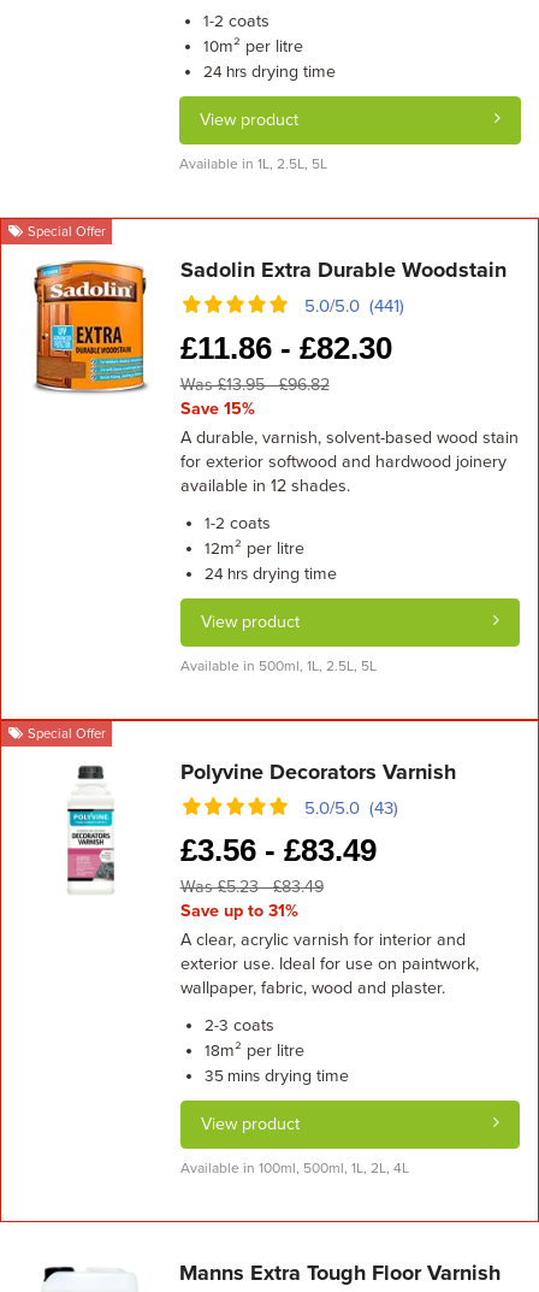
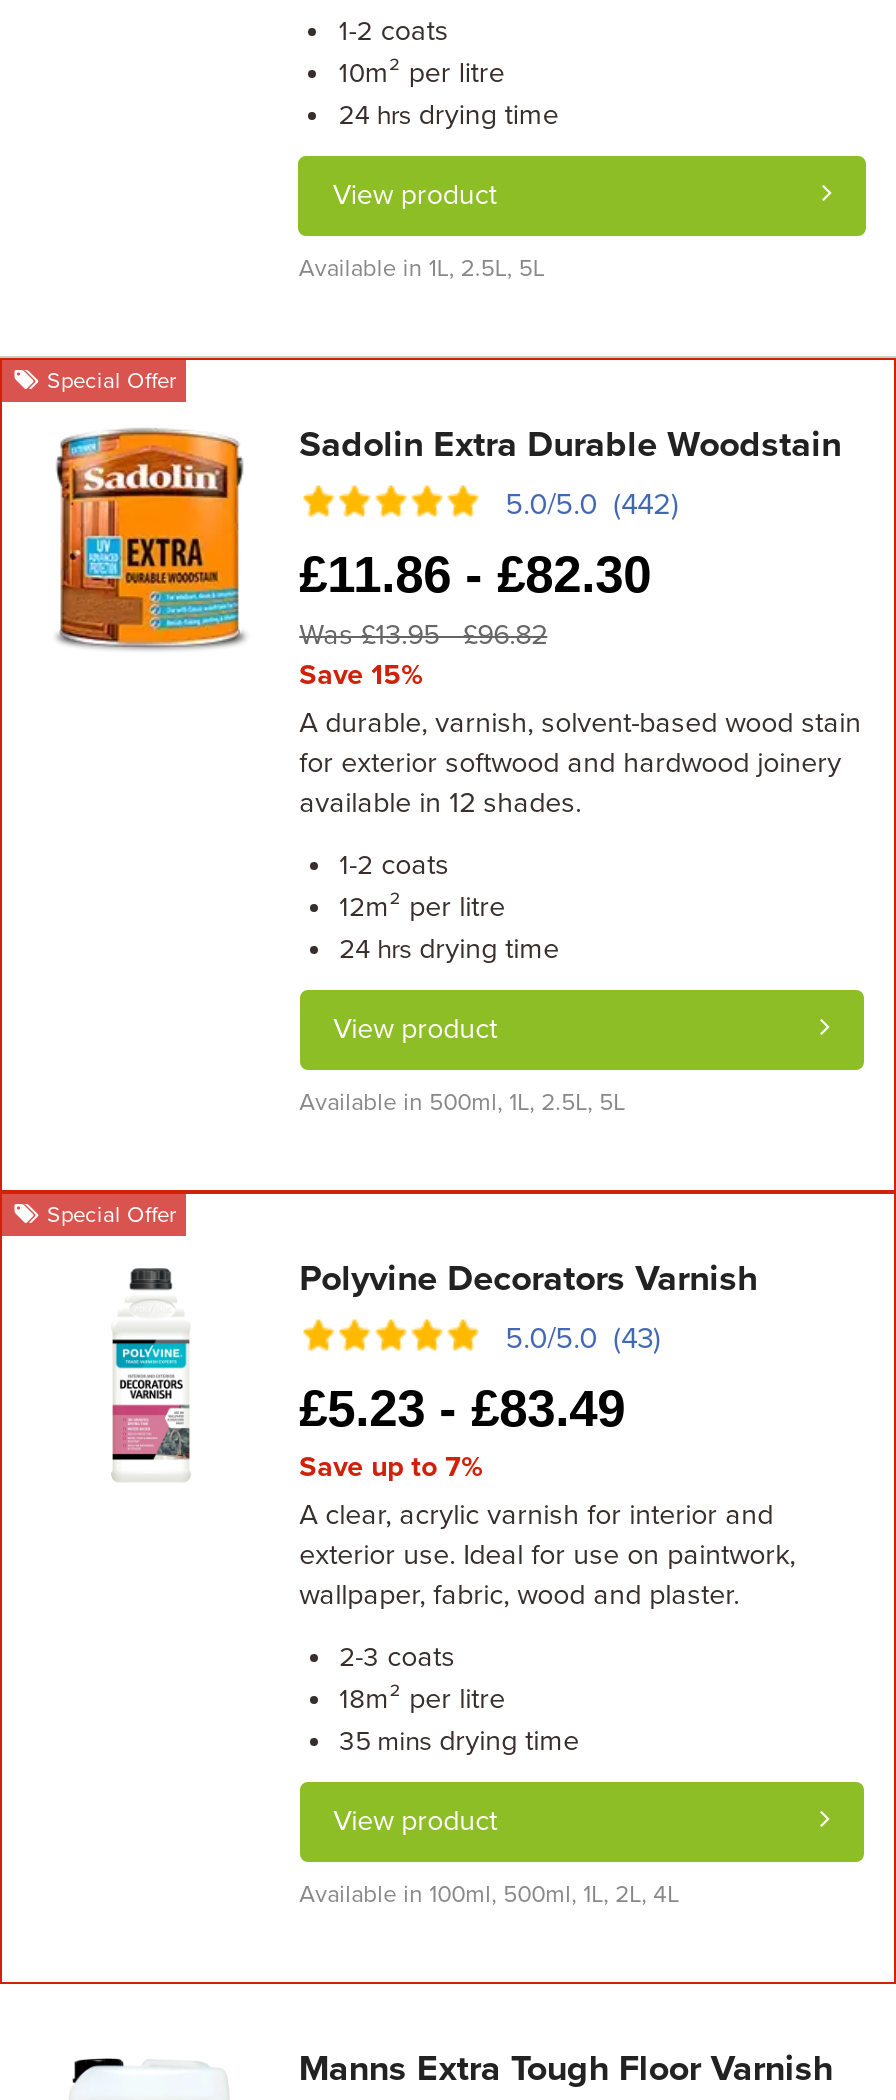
[290,295,404,317] 5.0/5.0 (441) -> [481,486,679,522] 5.0/5.0 (442)
[180,833,376,921] £3.56 - £83.49 | Was £5.23 - £83.49 | Save up to 31% -> [299,1380,625,1484] £5.23 - £83.49 | Save up to 7%

